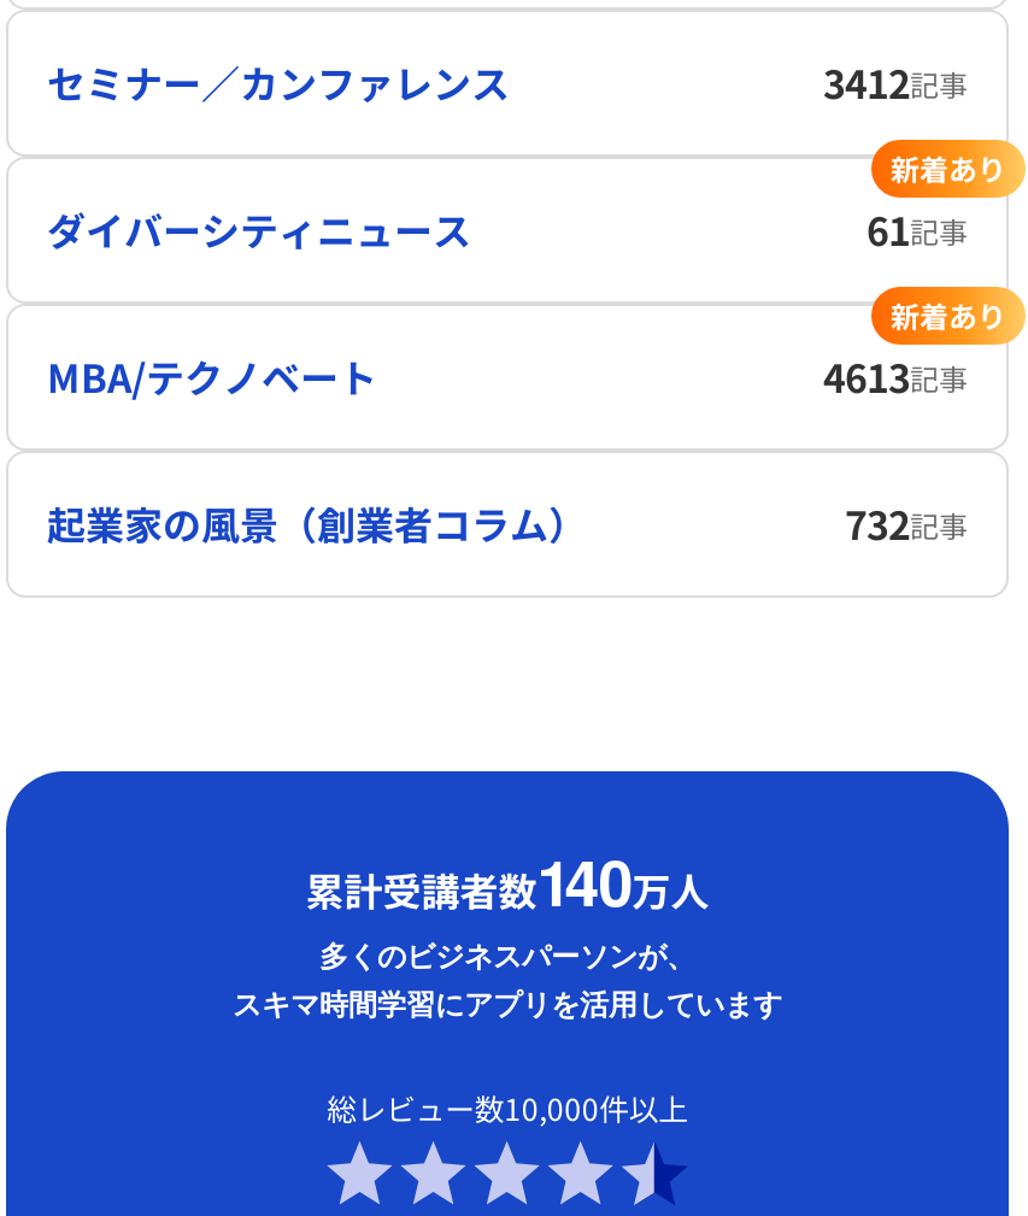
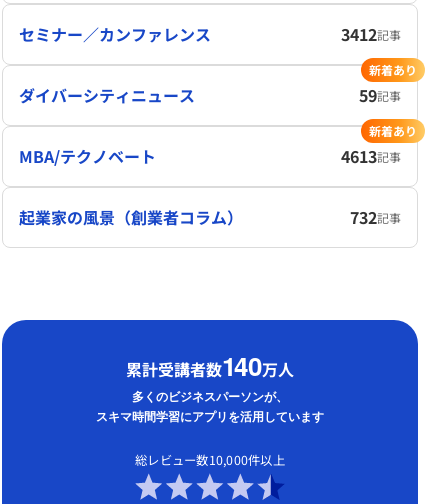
[867,201,968,259] 61記事 -> [359,83,401,107] 59記事

